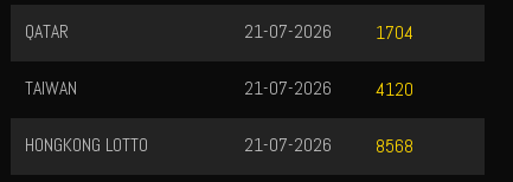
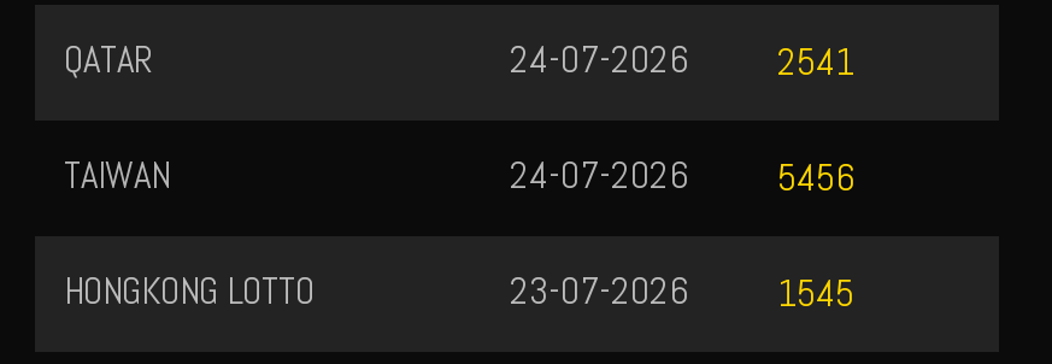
[244,20,332,44] 21-07-2026 -> [510,36,688,84] 24-07-2026
[376,21,413,44] 1704 -> [777,37,854,86] 2541
[244,77,332,100] 21-07-2026 -> [510,152,688,200] 24-07-2026
[376,77,413,101] 4120 -> [777,153,854,201] 5456
[244,134,332,157] 21-07-2026 -> [510,268,688,316] 23-07-2026
[376,134,413,158] 8568 -> [777,269,854,317] 1545

